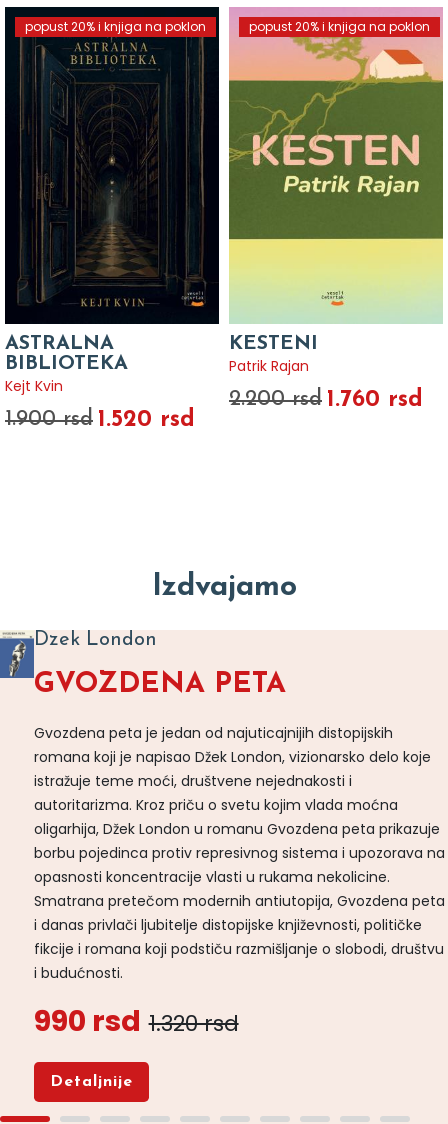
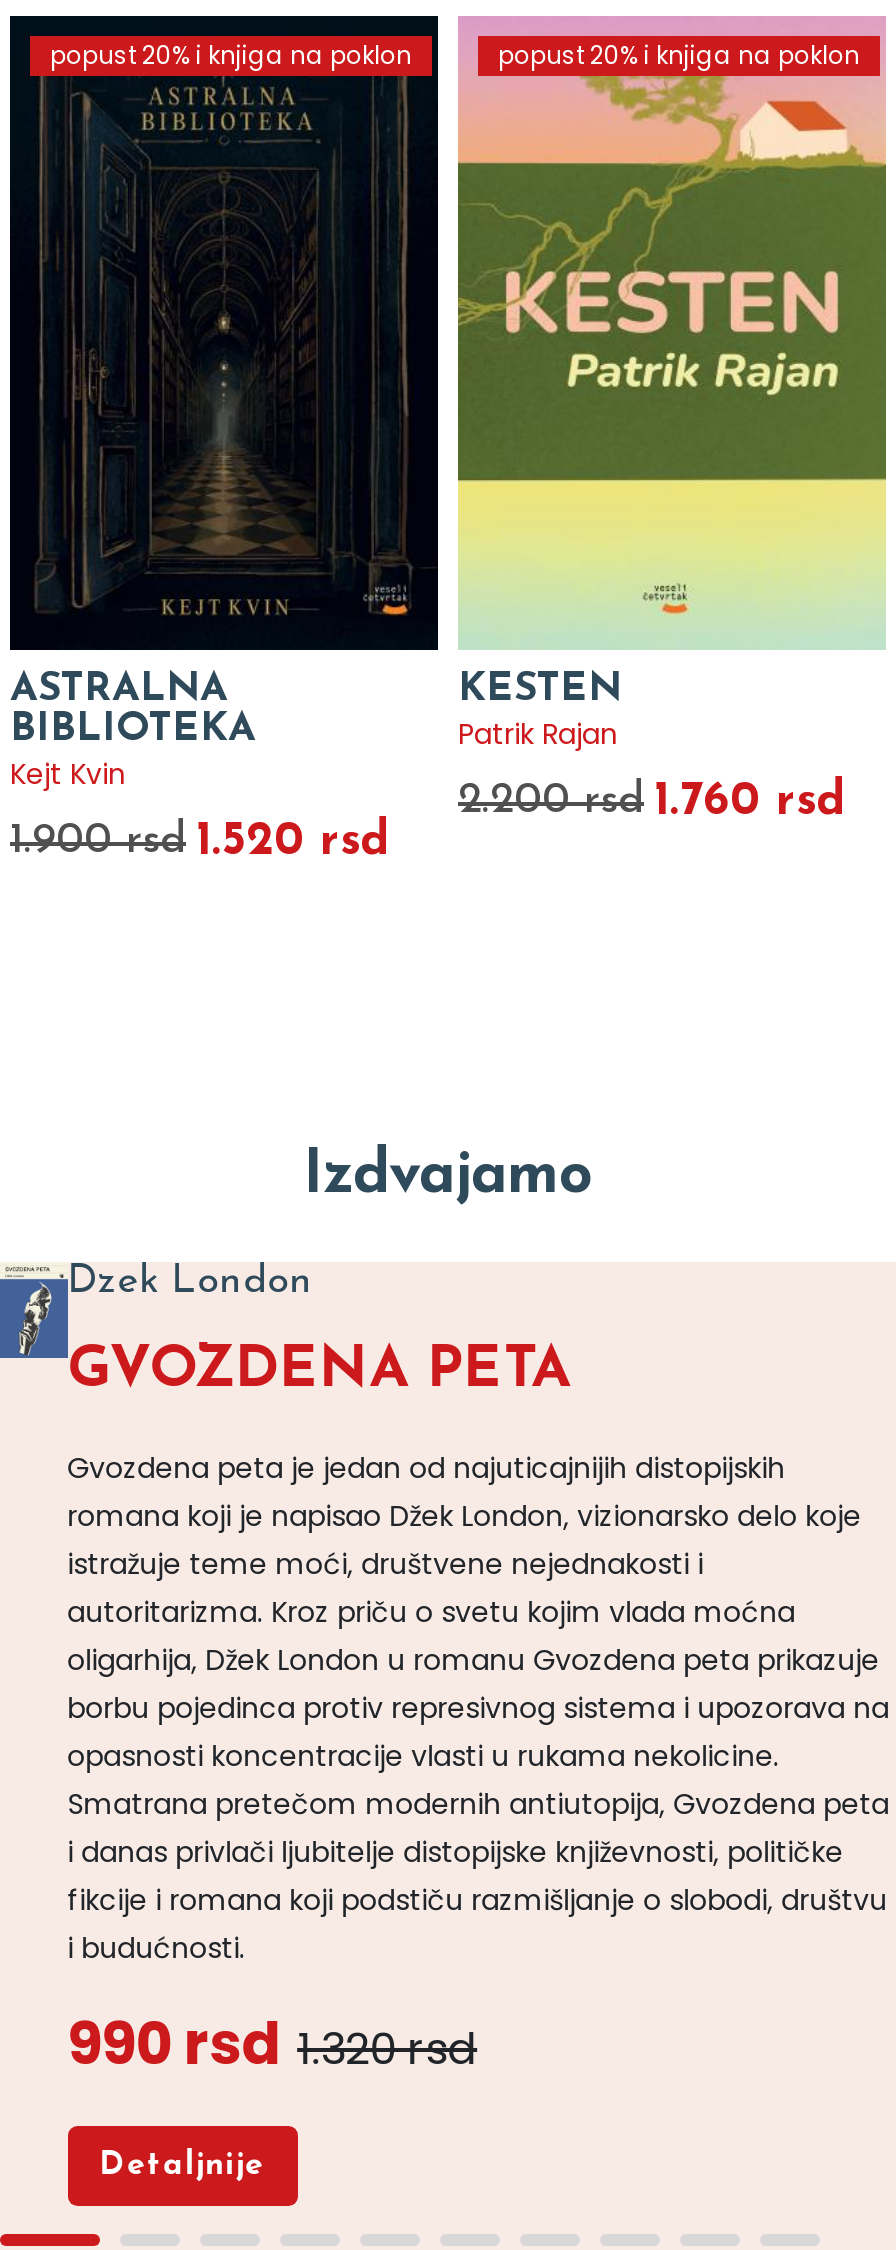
[229,334,318,354] KESTENI -> [458,669,622,709] KESTEN

